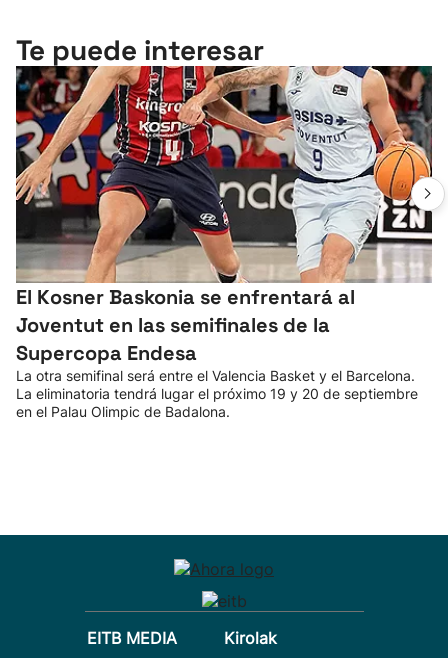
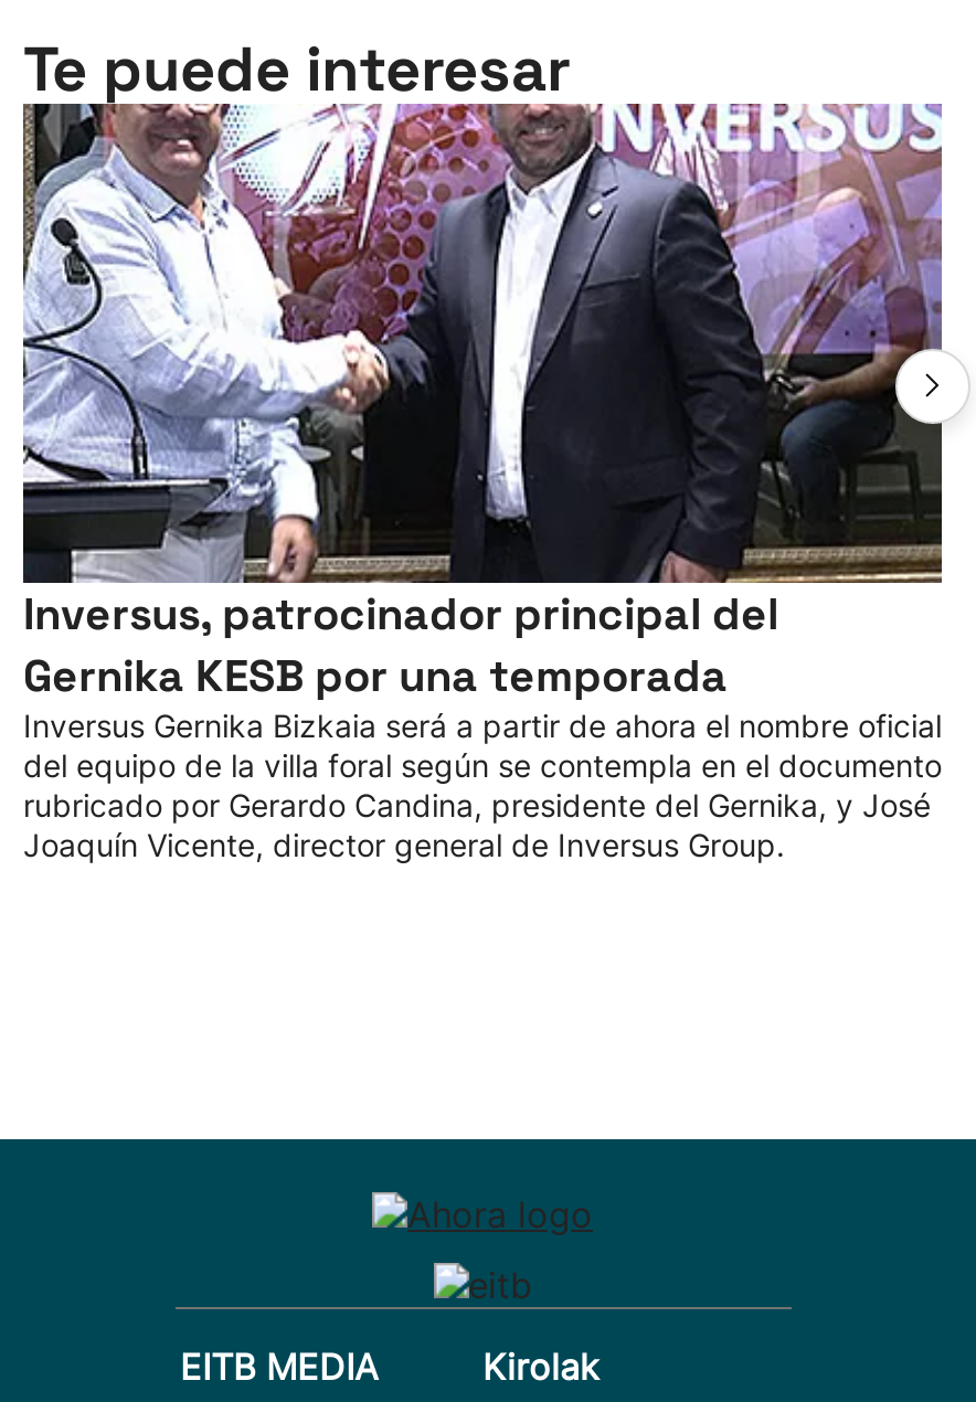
[15,65,433,420] [image] | El Kosner Baskonia se enfrentará al | Joventut en las semifinales de la | Supercopa Endesa | La otra semifinal será entre el Valencia Basket y el Barcelona. | La eliminatoria tendrá lugar el próximo 19 y 20 de septiembre | en el Palau Olimpic de Badalona. -> [21,102,944,863] [image] | Inversus, patrocinador principal del | Gernika KESB por una temporada | Inversus Gernika Bizkaia será a partir de ahora el nombre oficial | del equipo de la villa foral según se contempla en el documento | rubricado por Gerardo Candina, presidente del Gernika, y José | Joaquín Vicente, director general de Inversus Group.

